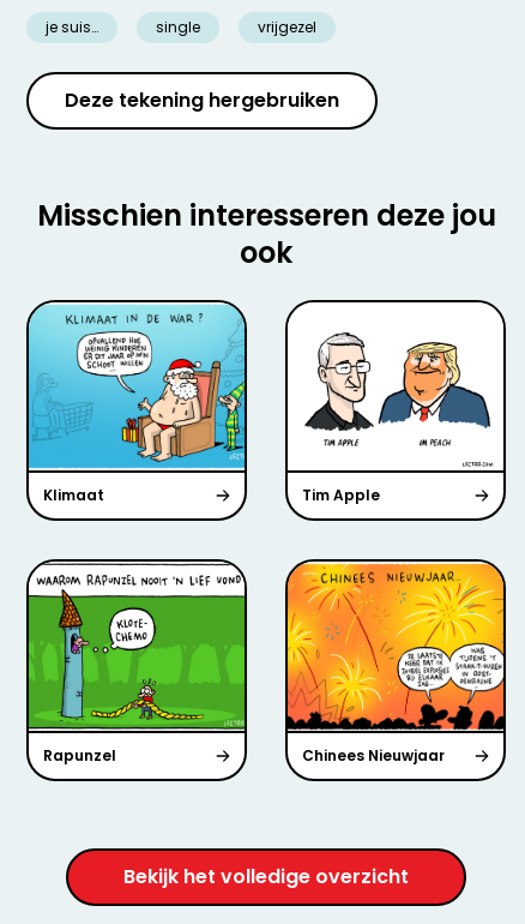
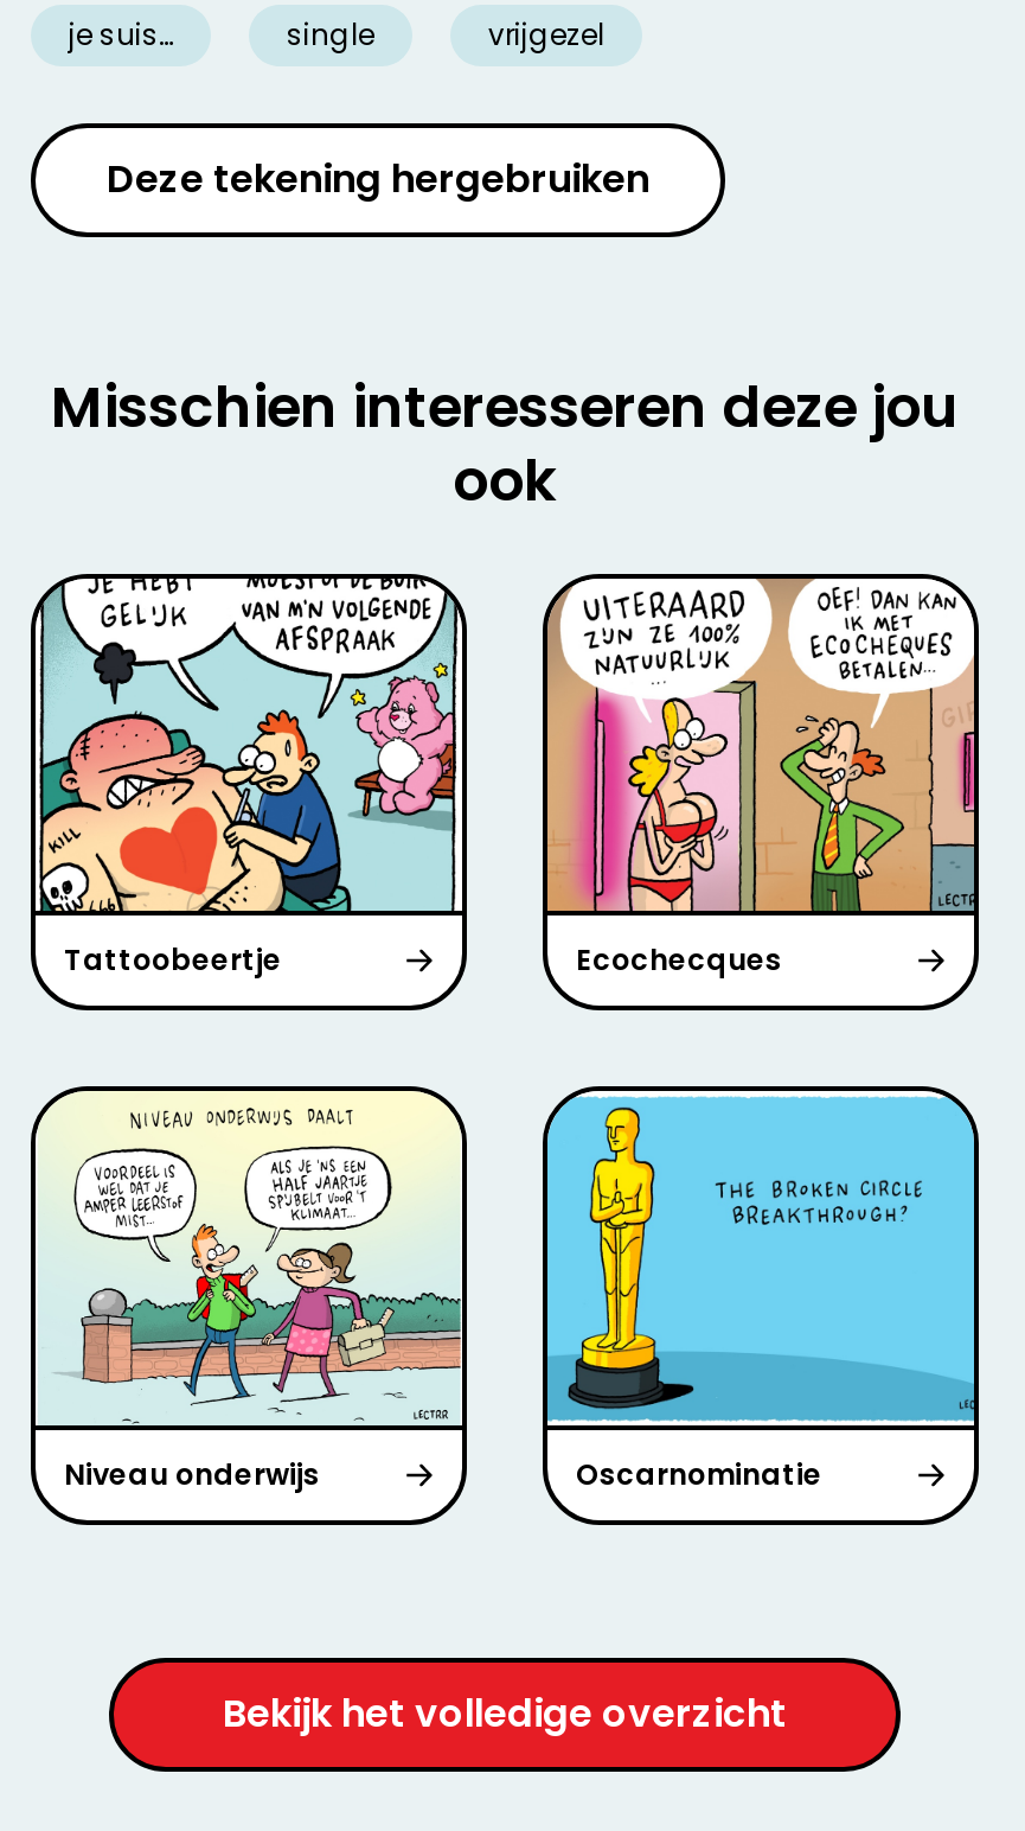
[28,302,380,505] [image] | Klimaat | Tim Apple -> [36,576,782,980] [image] | Tattoobeertje | Ecochecques
[288,302,503,470] [image] -> [545,576,976,913] [image]
[28,562,445,765] [image] | Rapunzel | Chinees Nieuwjaar -> [36,1093,822,1493] [image] | Niveau onderwijs | Oscarnominatie
[286,563,505,731] [image] -> [545,1093,976,1425] [image]

